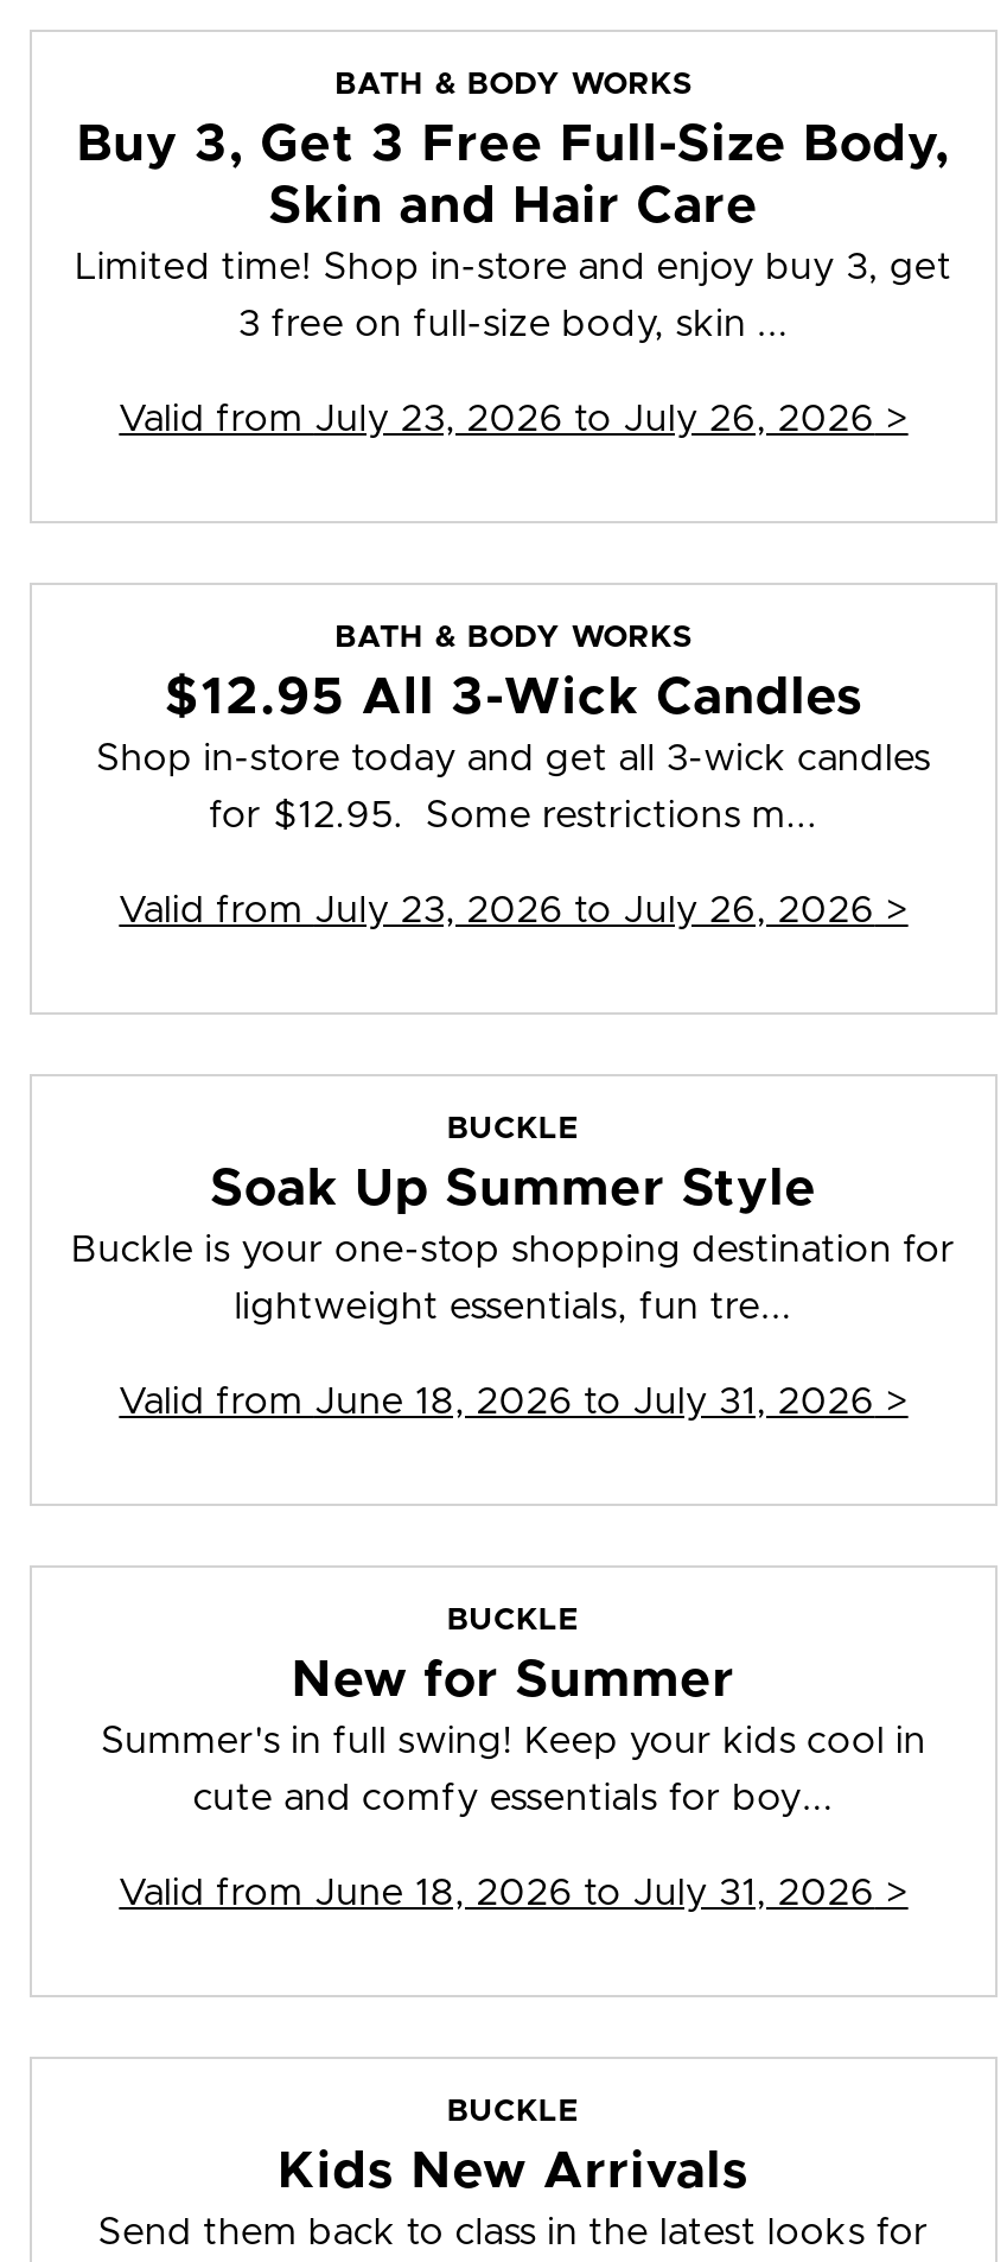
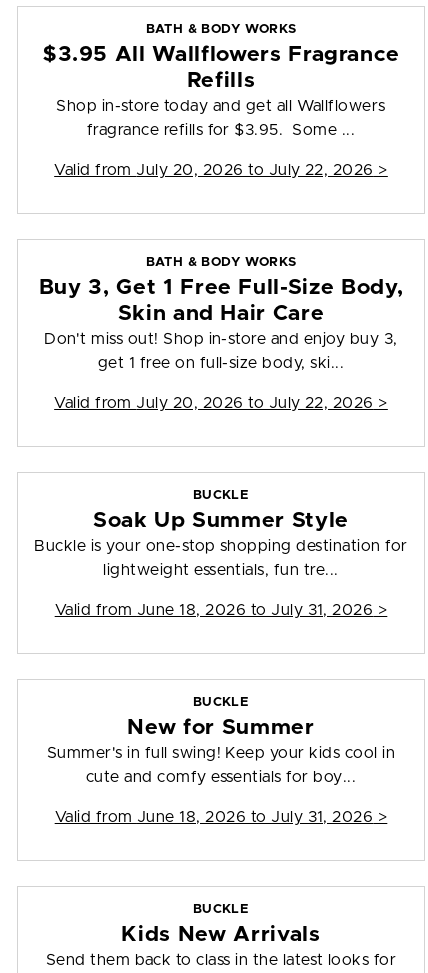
[75,120,952,286] Buy 3, Get 3 Free Full-Size Body, | Limited time! Shop in-store and enjoy buy 3, get -> [42,44,400,114] $3.95 All Wallflowers Fragrance | Refills | Shop in-store today and get all Wallflowers
moved [268,182,759,232] -> [118,303,324,324]: Skin and Hair Care
[238,305,789,343] 3 free on full-size body, skin ... -> [87,122,355,138] fragrance refills for $3.95. Some ...
[119,400,908,438] Valid from July 23, 2026 to July 26, 2026 > -> [54,162,388,178] Valid from July 20, 2026 to July 22, 2026 >
[96,673,931,778] $12.95 All 3-Wick Candles | Shop in-store today and get all 3-wick candles -> [39,277,403,347] Buy 3, Get 1 Free Full-Size Body, | Don't miss out! Shop in-store and enjoy buy 3,
[209,797,818,835] for $12.95. Some restrictions m... -> [98,355,344,371] get 1 free on full-size body, ski...
[119,892,908,930] Valid from July 23, 2026 to July 26, 2026 > -> [54,395,388,411] Valid from July 20, 2026 to July 22, 2026 >

